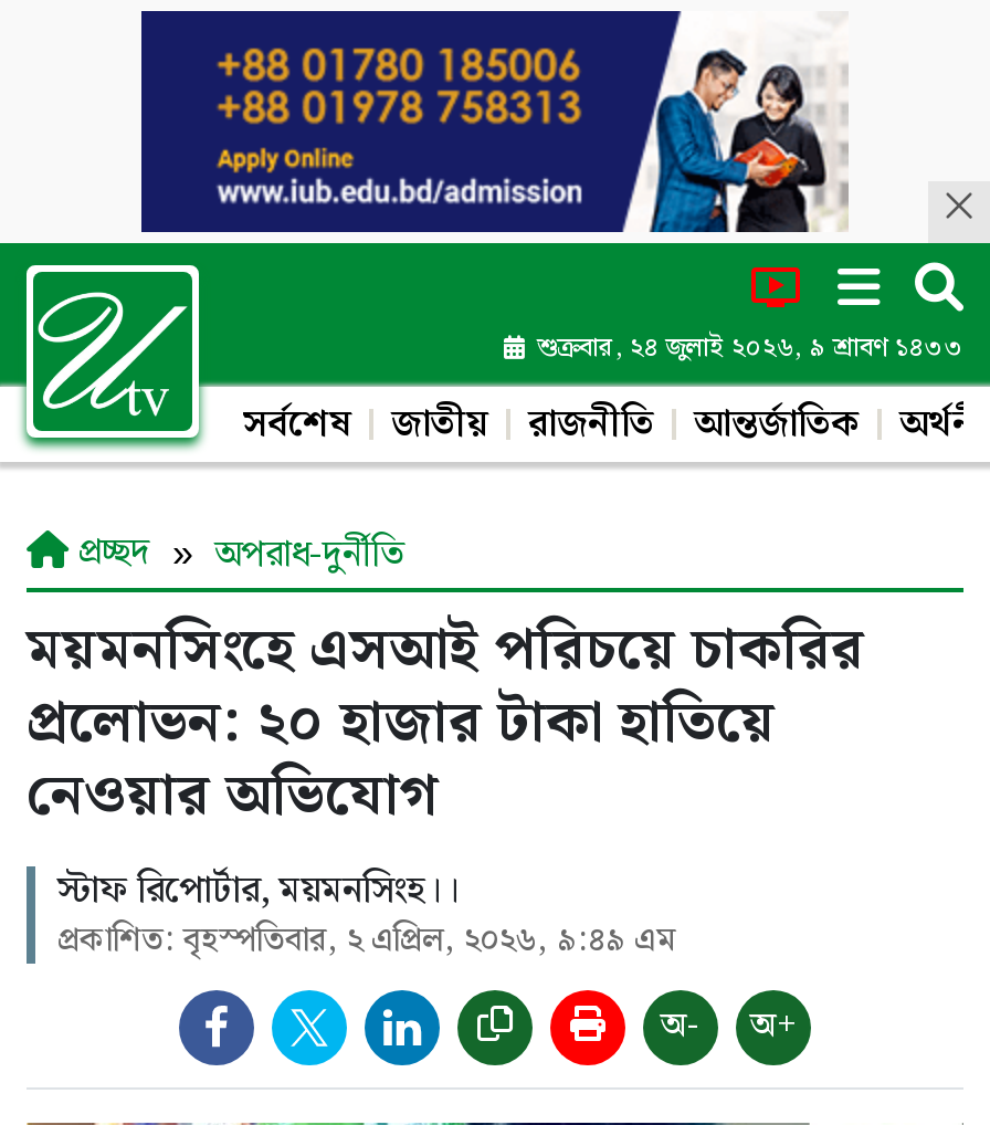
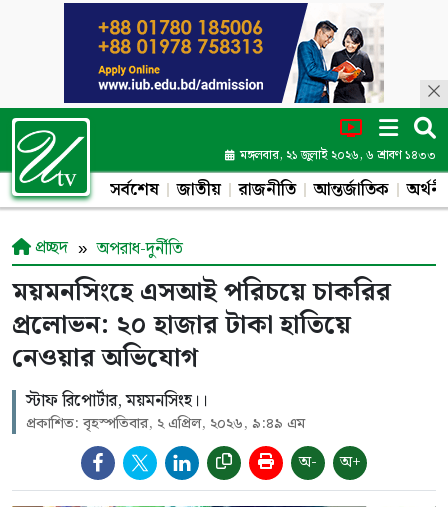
[530,326,963,368] শুক্রবার, ২৪ জুলাই ২০২৬, ৯ শ্রাবণ ১৪৩৩ -> [237,145,436,164] মঙ্গলবার, ২১ জুলাই ২০২৬, ৬ শ্রাবণ ১৪৩৩

